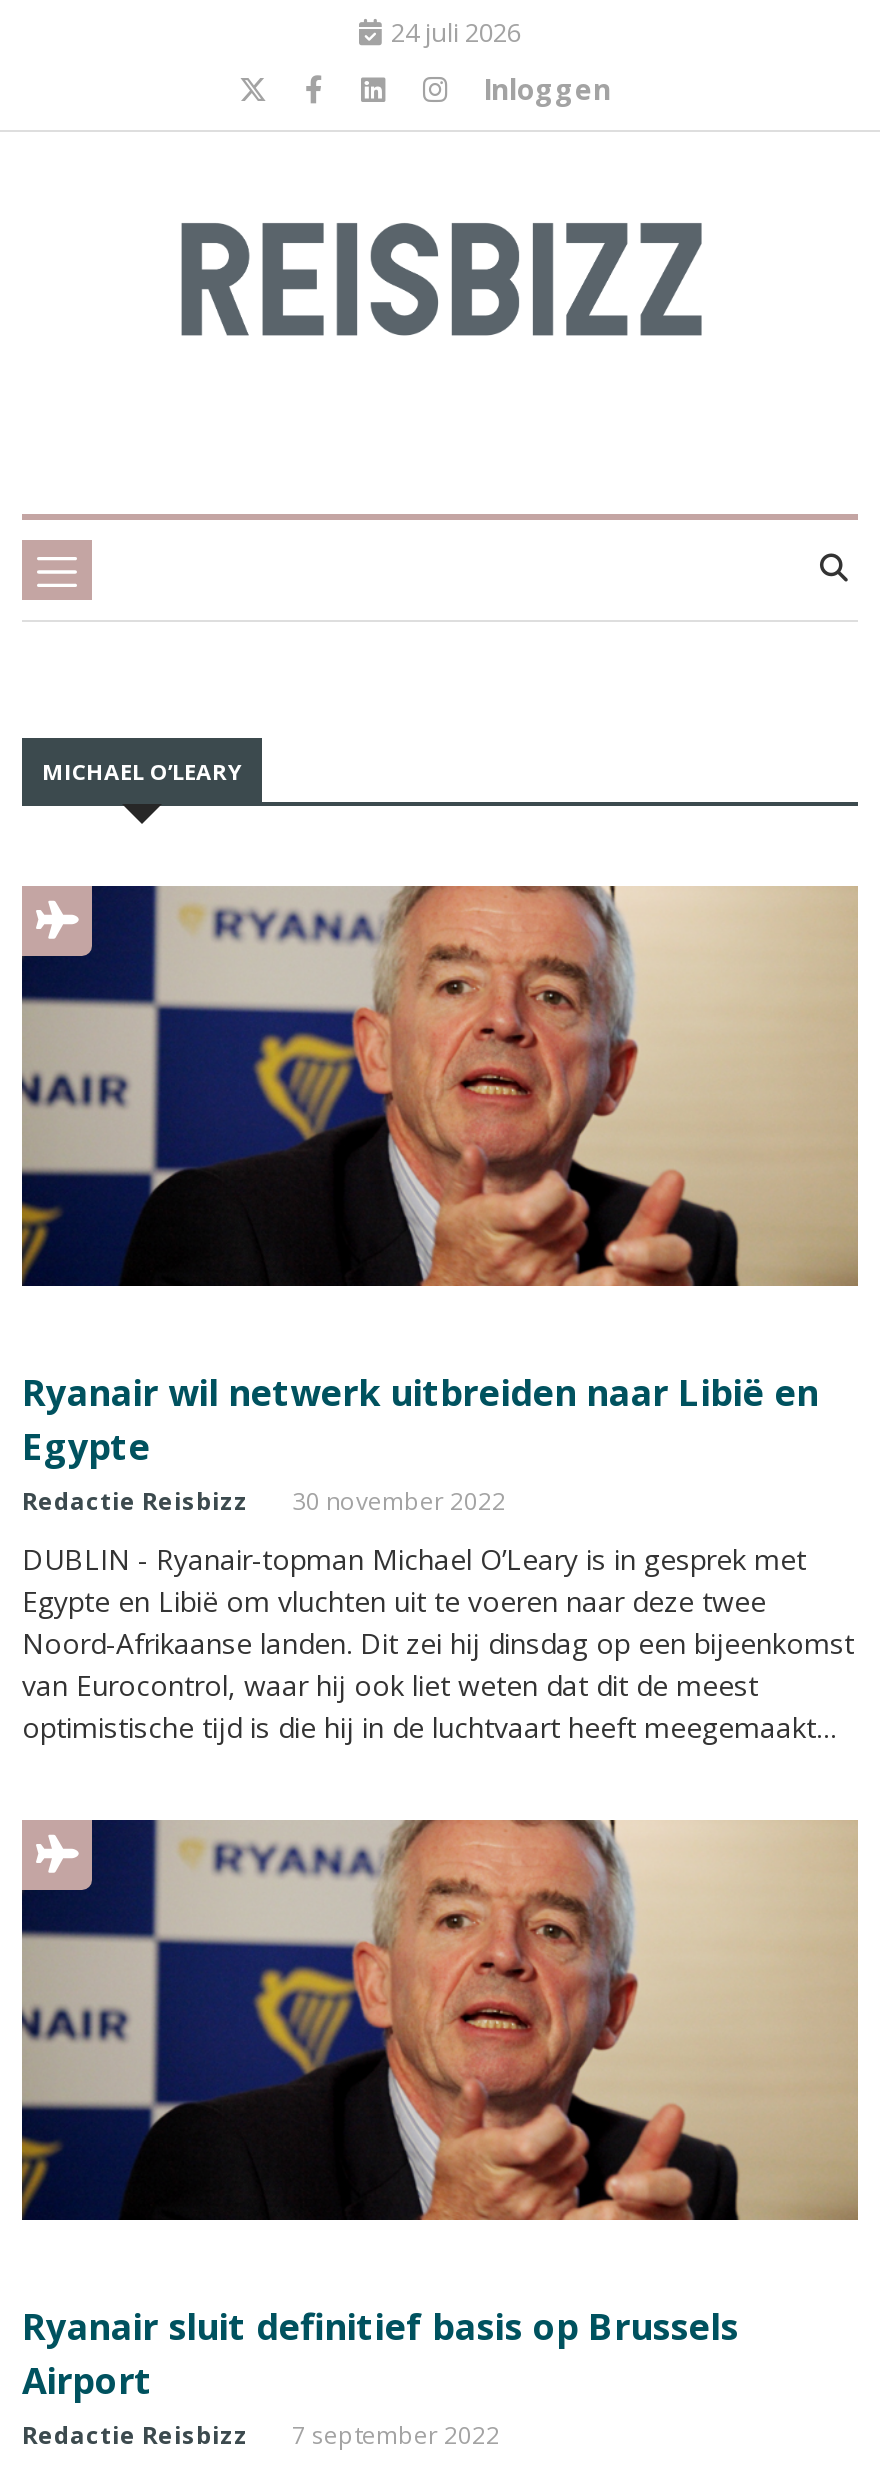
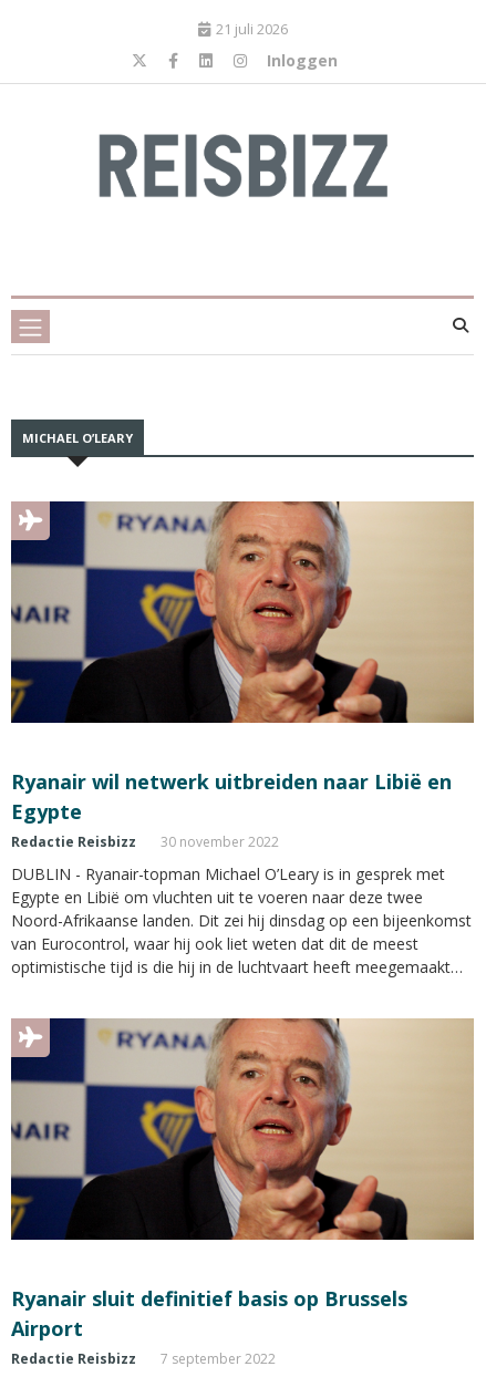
[391,14,521,50] 24 juli 2026 -> [215,19,287,39] 21 juli 2026

